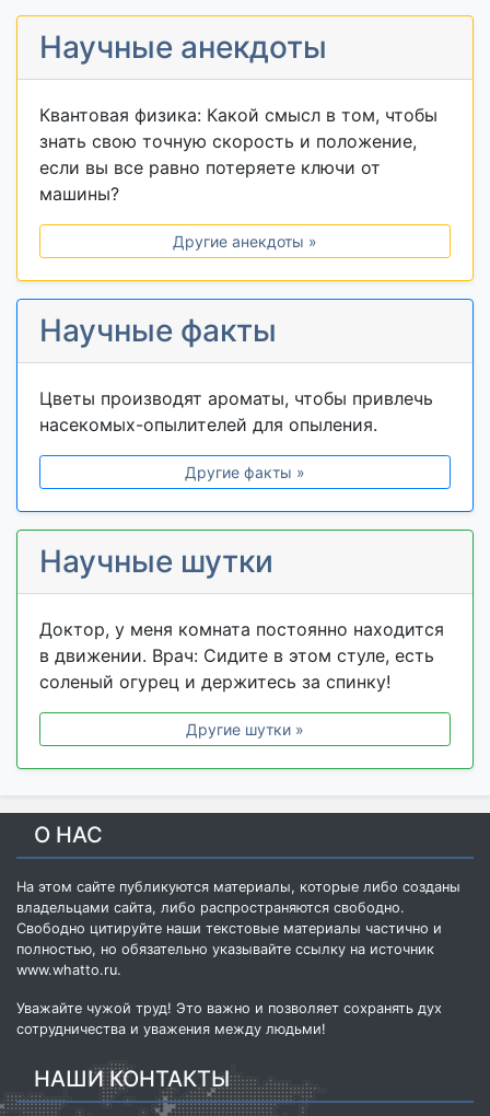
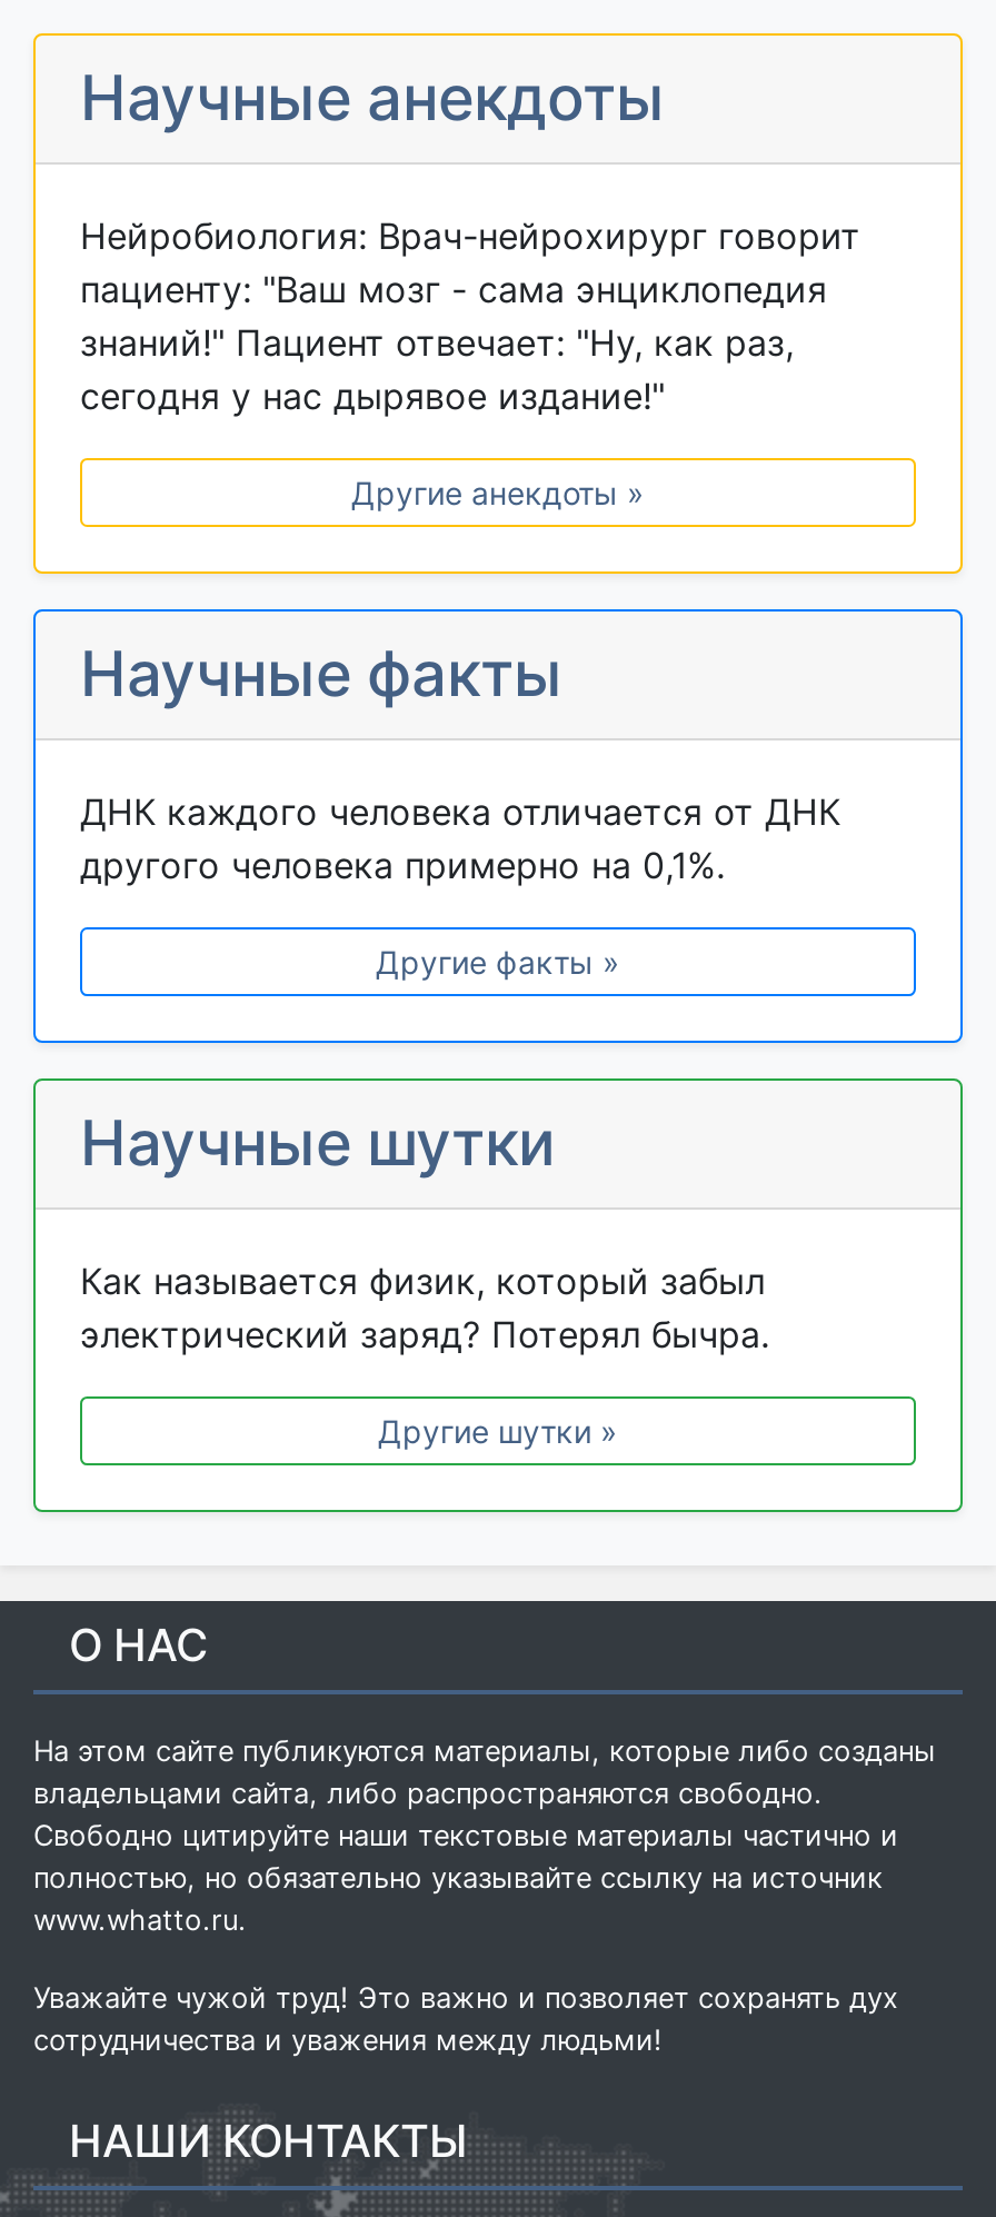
[39,104,437,204] Квантовая физика: Какой смысл в том, чтобы | знать свою точную скорость и положение, | если вы все равно потеряете ключи от | машины? -> [80,213,860,417] Нейробиология: Врач-нейрохирург говорит | пациенту: "Ваш мозг - сама энциклопедия | знаний!" Пациент отвечает: "Ну, как раз, | сегодня у нас дырявое издание!"
[39,387,433,435] Цветы производят ароматы, чтобы привлечь | насекомых-опылителей для опыления. -> [80,789,840,886] ДНК каждого человека отличается от ДНК | другого человека примерно на 0,1%.
[39,618,444,692] Доктор, у меня комната постоянно находится | в движении. Врач: Сидите в этом стуле, есть | соленый огурец и держитесь за спинку! -> [80,1258,769,1356] Как называется физик, который забыл | электрический заряд? Потерял бычра.

